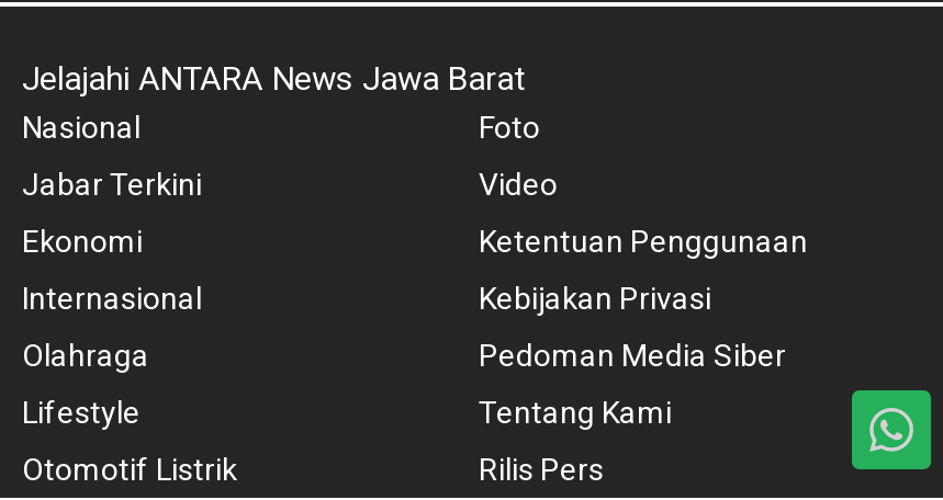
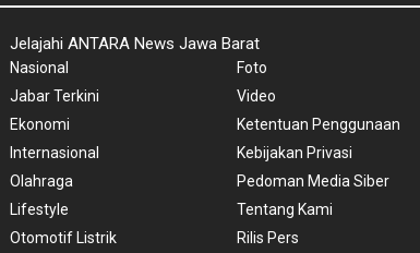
[850,388,933,471] [image] -> none

